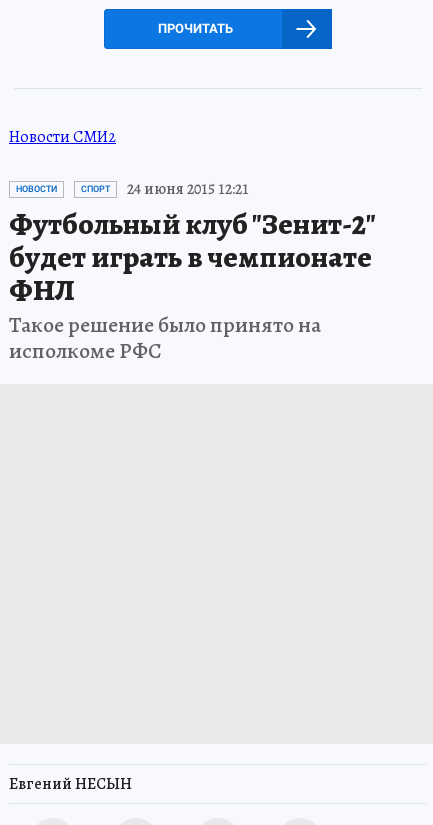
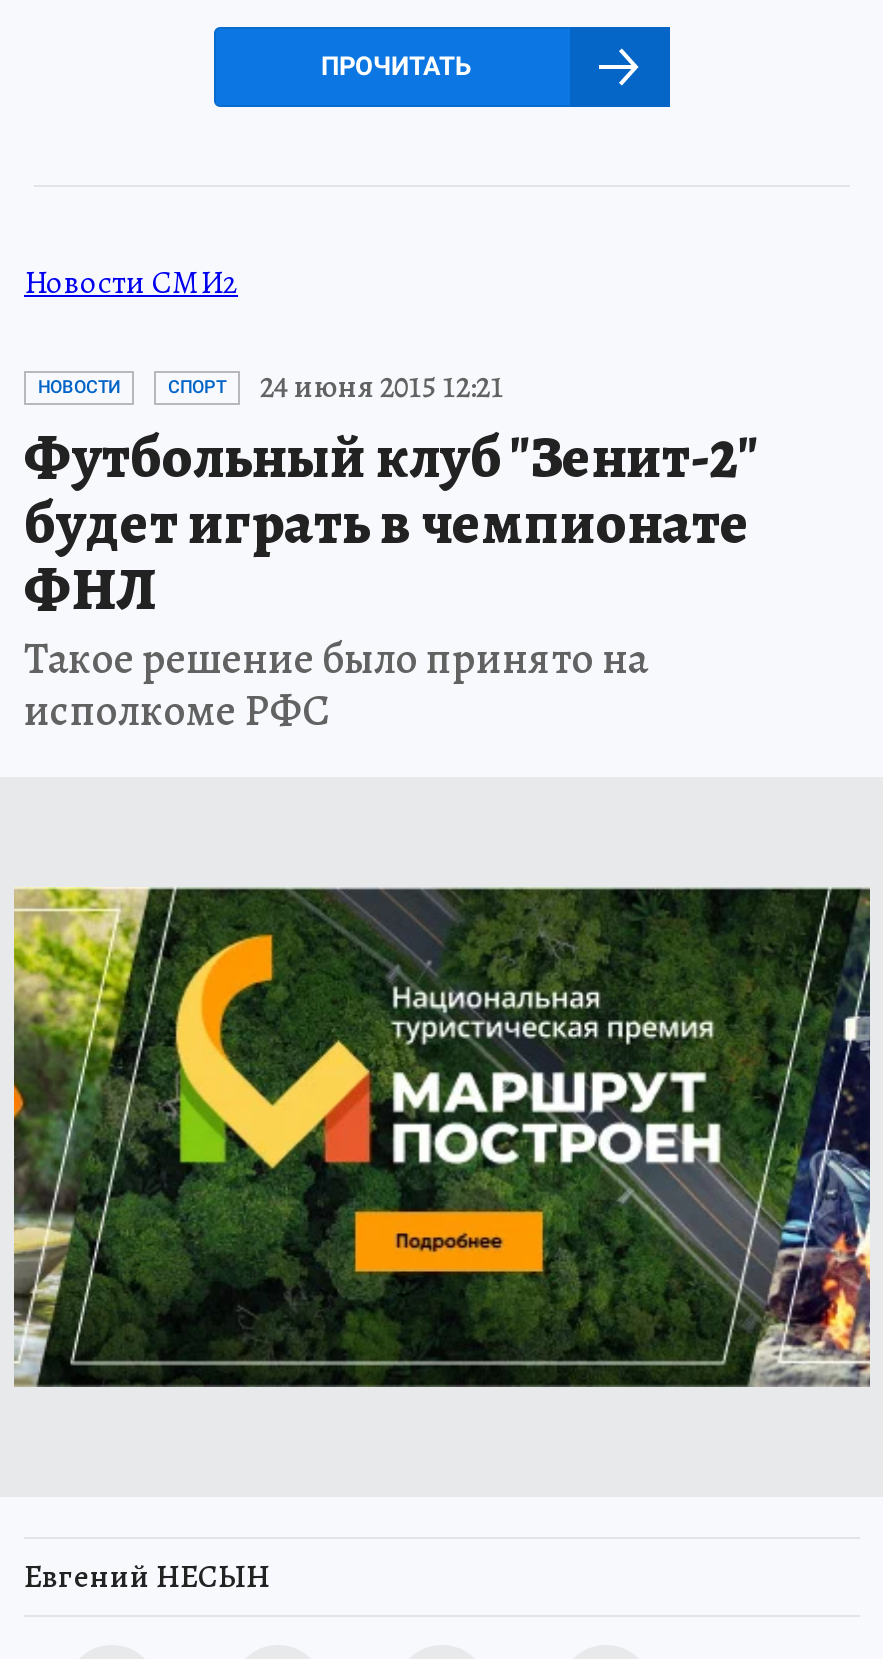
none -> [12,885,872,1389] [image]

